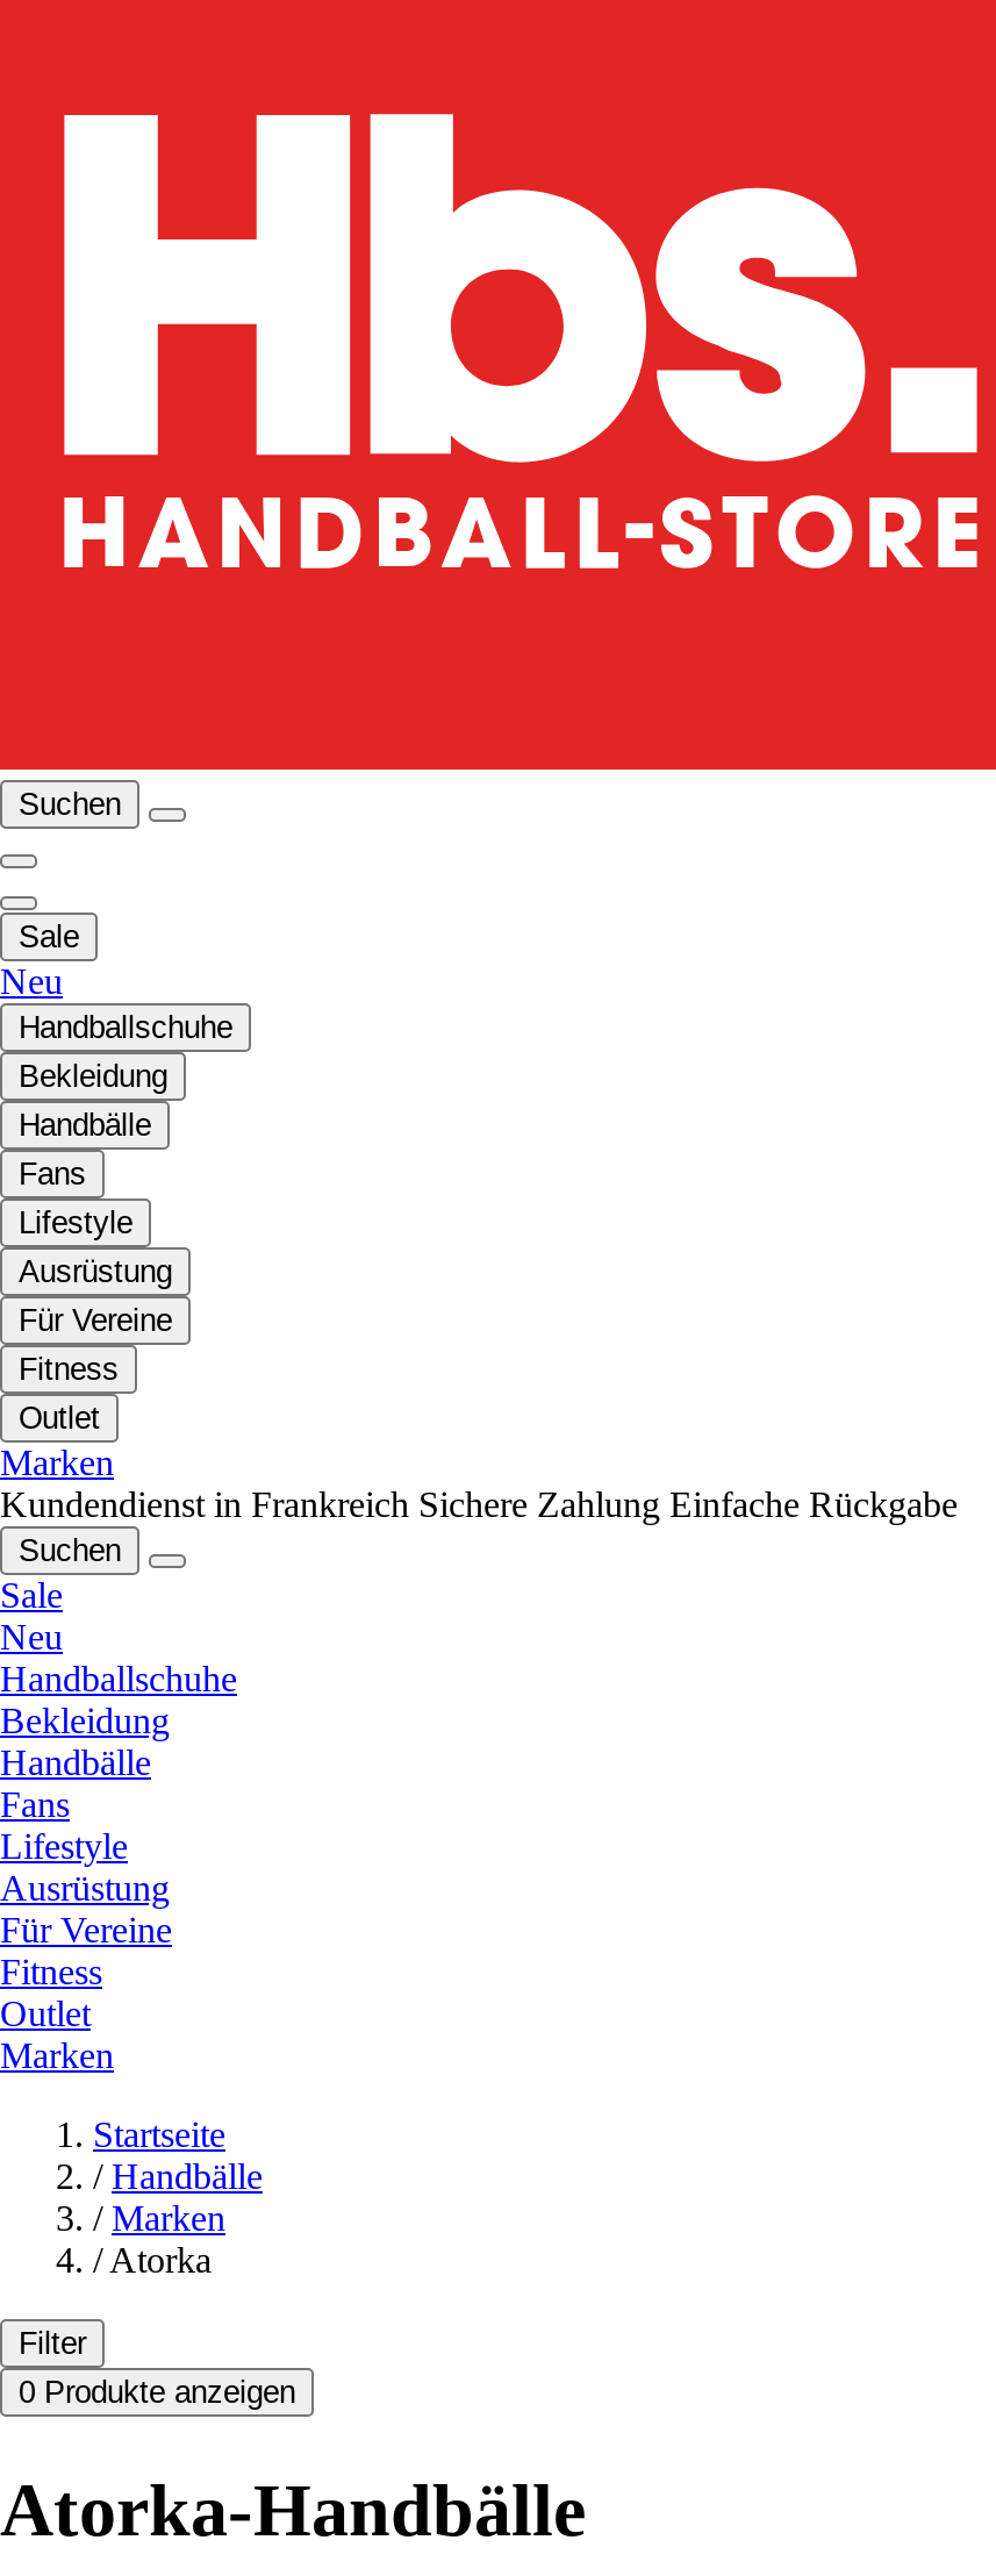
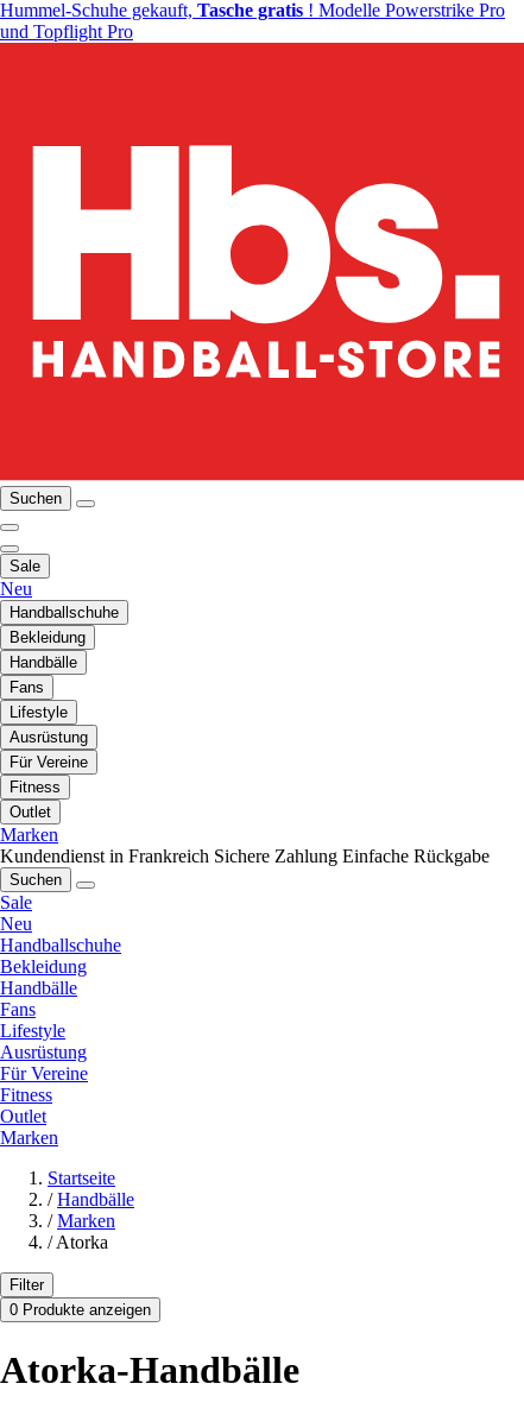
none -> [0,0,505,42] Hummel-Schuhe gekauft, Tasche gratis! Modelle Powerstrike Pro | und Topflight Pro

